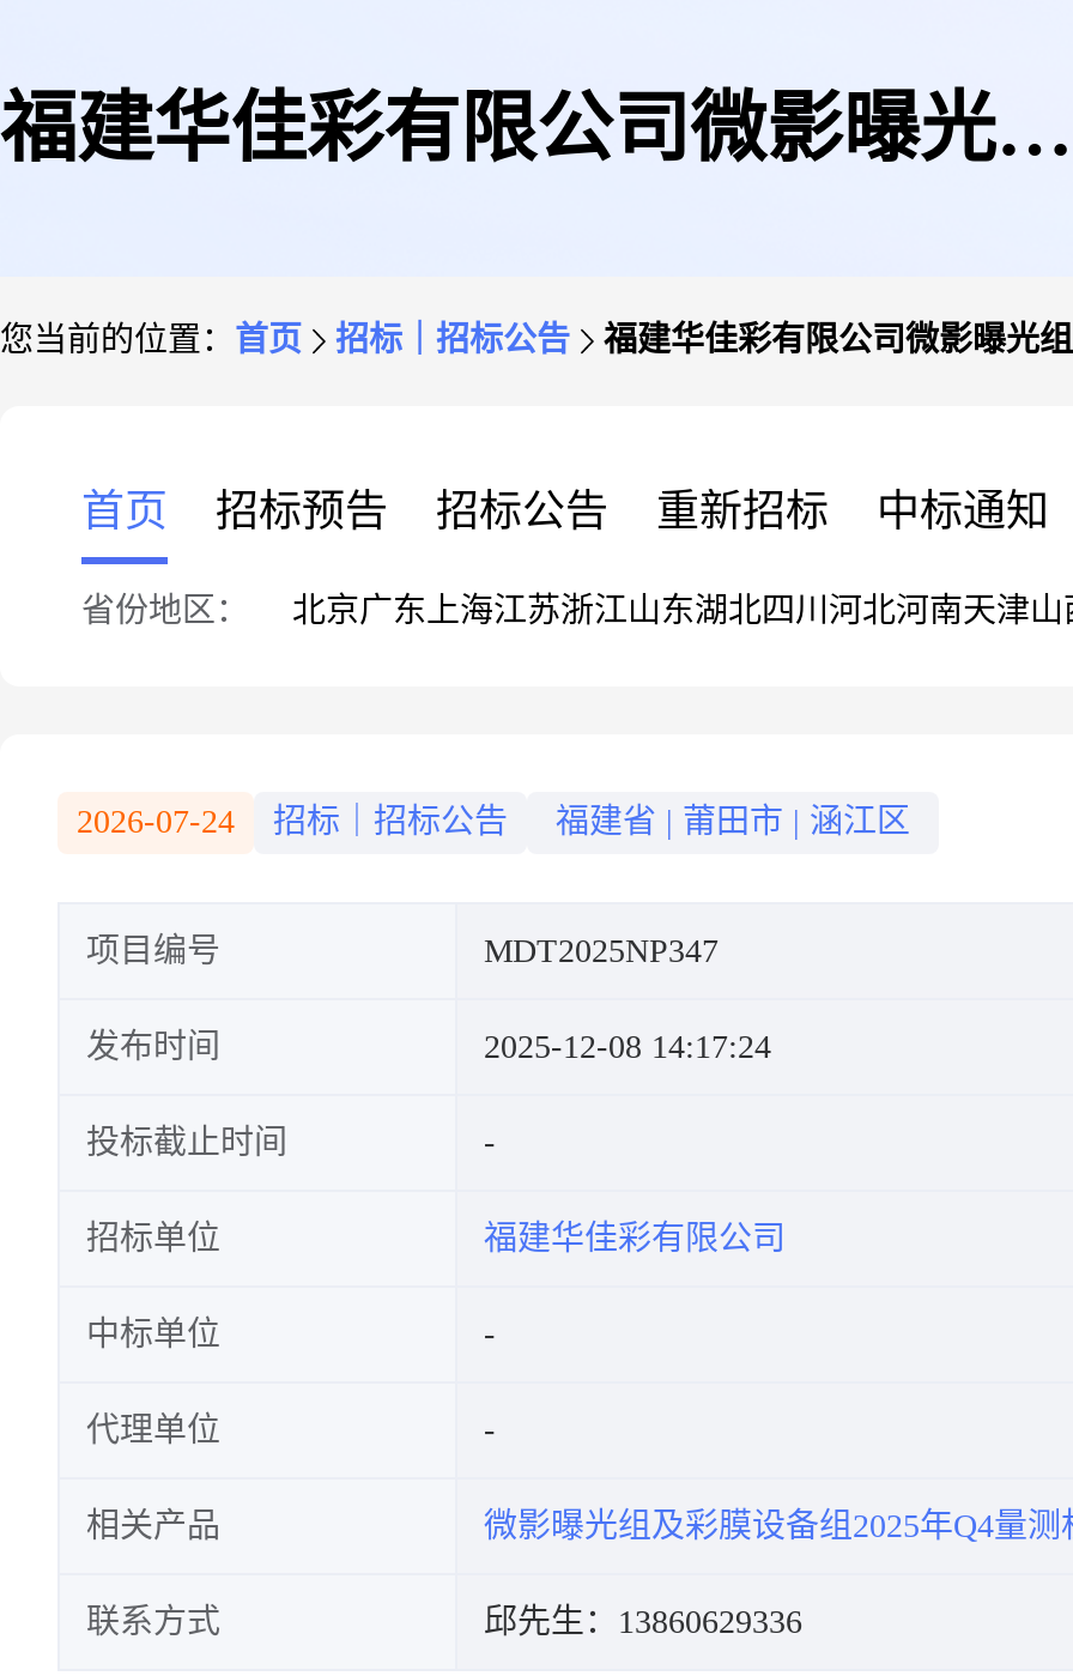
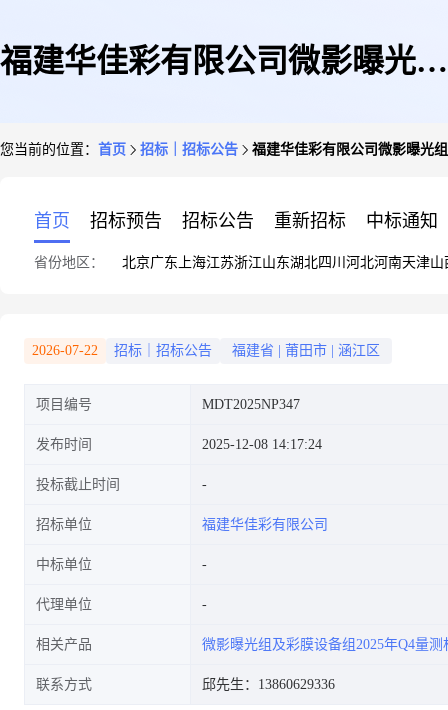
[77,804,235,840] 2026-07-24 -> [32,343,98,358] 2026-07-22

